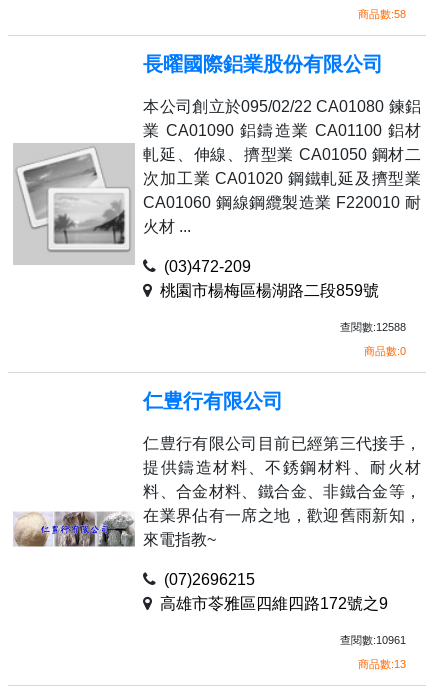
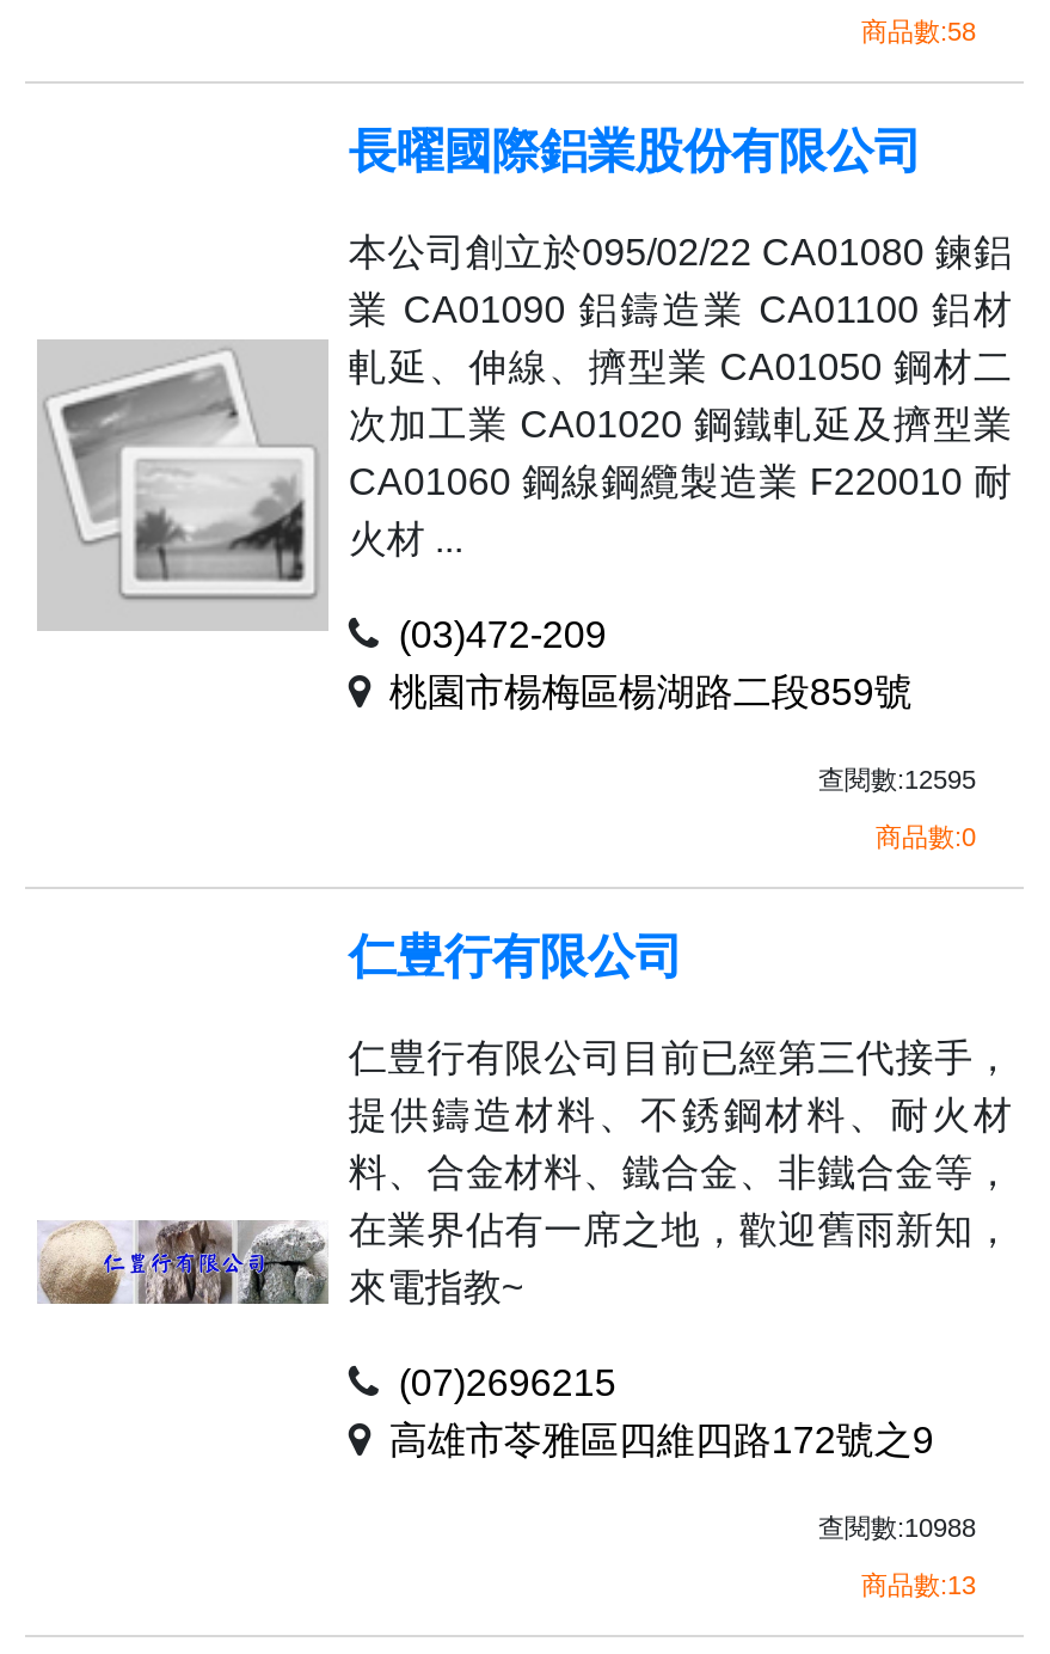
[340,321,406,333] 查閱數:12588 -> [818,765,976,794] 查閱數:12595
[340,634,406,646] 查閱數:10961 -> [818,1513,976,1542] 查閱數:10988

